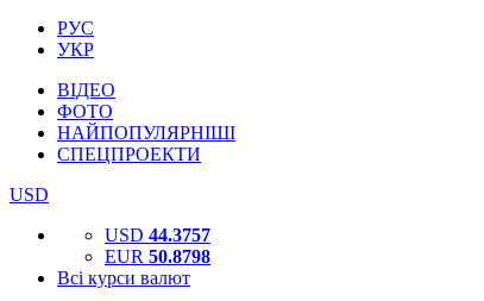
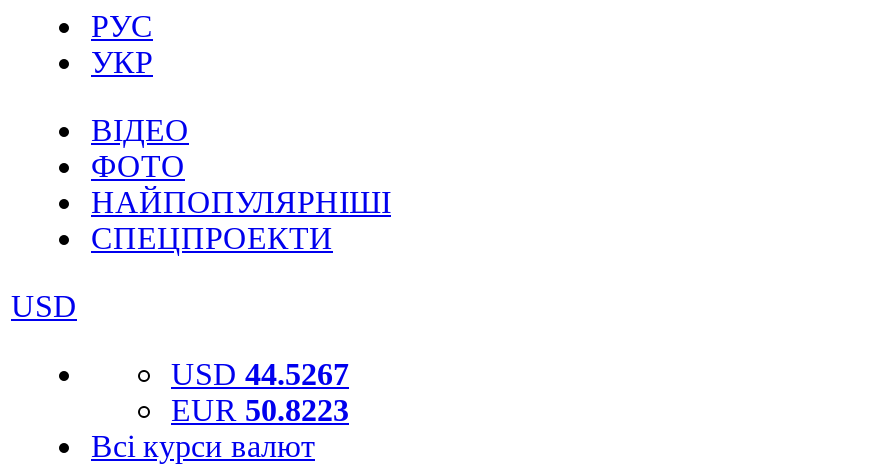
[105,225,210,245] USD 44.3757 -> [171,357,349,391] USD 44.5267
[105,246,210,266] EUR 50.8798 -> [171,393,349,427] EUR 50.8223

